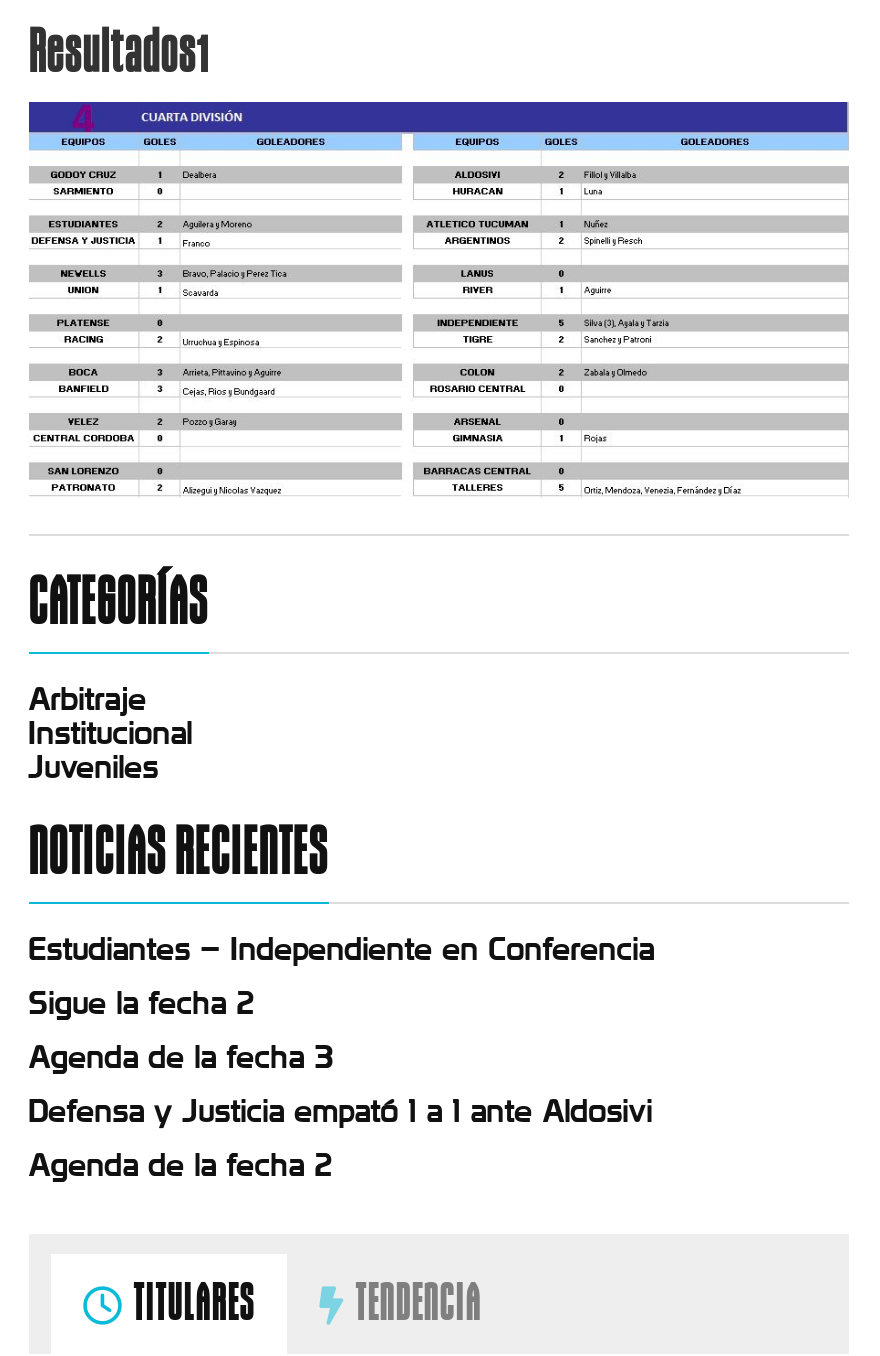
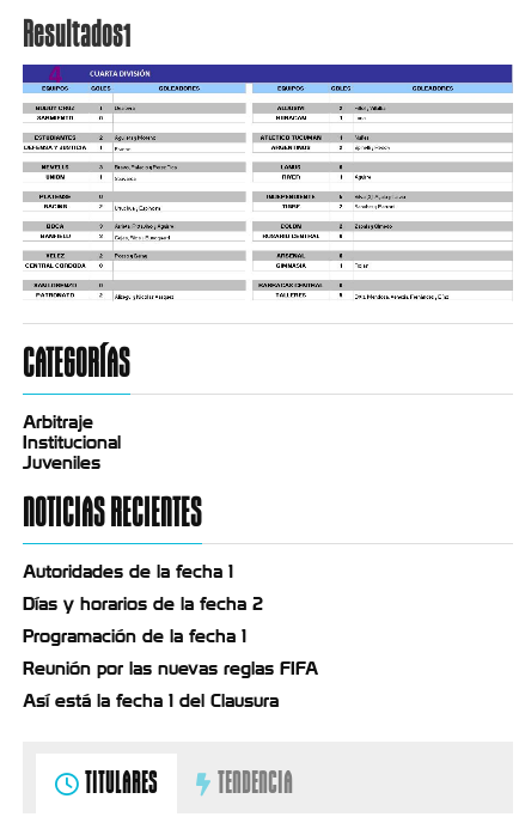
[28,934,654,966] Estudiantes – Independiente en Conferencia -> [22,562,233,581] Autoridades de la fecha 1
[28,988,254,1020] Sigue la fecha 2 -> [22,594,263,613] Días y horarios de la fecha 2
[28,1042,334,1074] Agenda de la fecha 3 -> [22,627,246,646] Programación de la fecha 1
[28,1096,652,1128] Defensa y Justicia empató 1 a 1 ante Aldosivi -> [22,659,318,678] Reunión por las nuevas reglas FIFA
[28,1150,332,1182] Agenda de la fecha 2 -> [22,691,278,710] Así está la fecha 1 del Clausura

